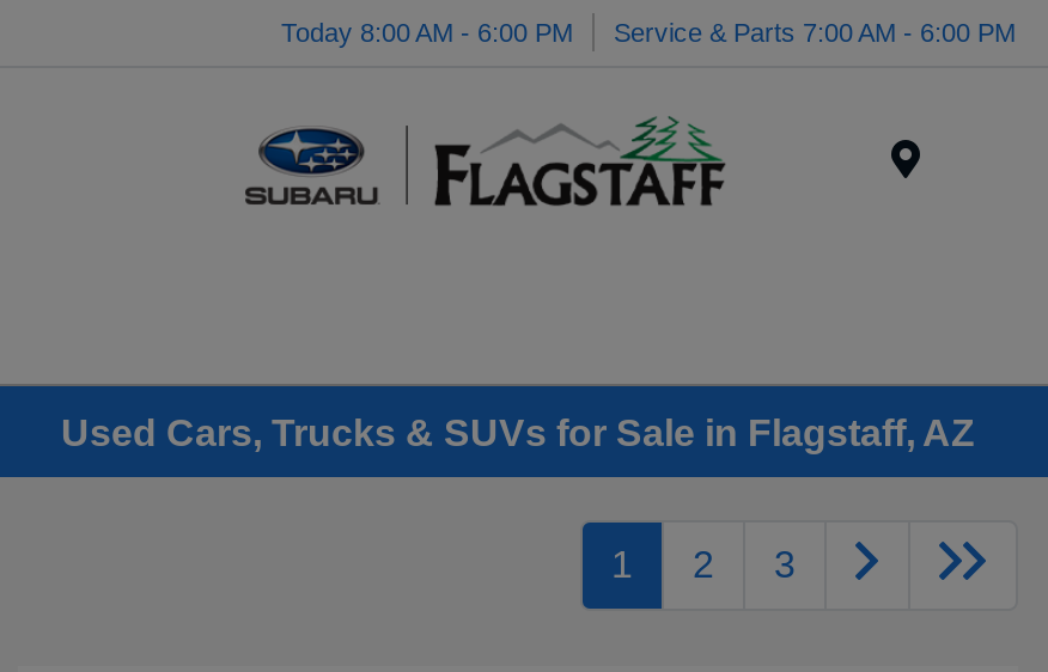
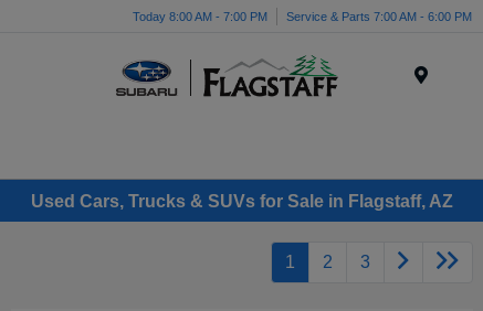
[281,17,1016,45] Today 8:00 AM - 6:00 PM Service & Parts 7:00 AM - 6:00 PM -> [133,9,472,23] Today 8:00 AM - 7:00 PM Service & Parts 7:00 AM - 6:00 PM

